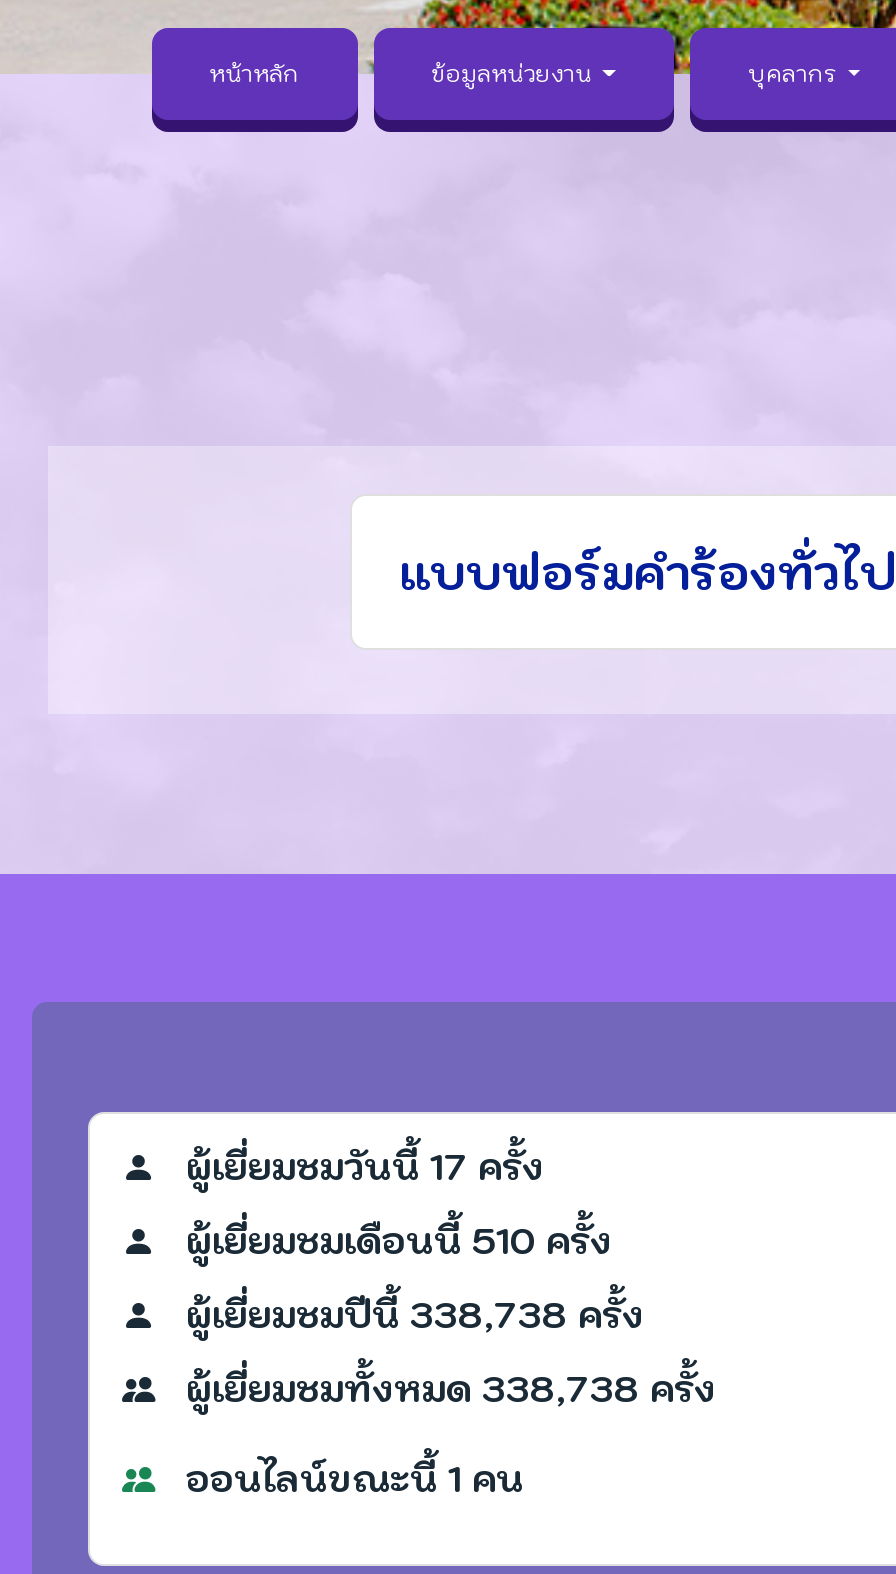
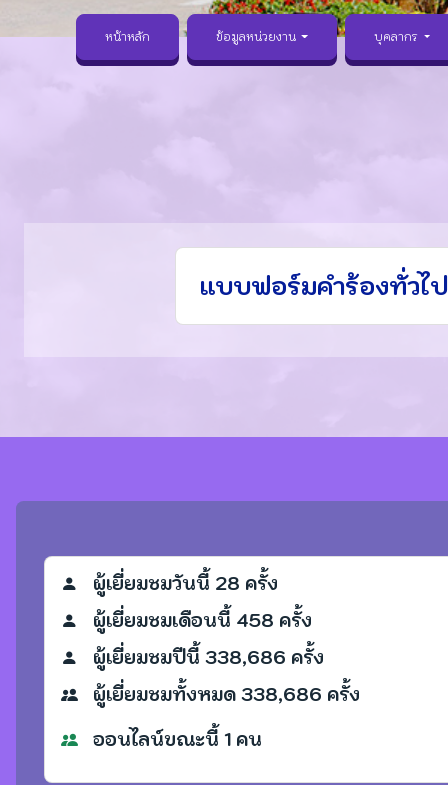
[186,1144,544,1190] ผู้เยี่ยมชมวันนี้ 17 ครั้ง -> [93,572,278,595] ผู้เยี่ยมชมวันนี้ 28 ครั้ง
[186,1218,612,1264] ผู้เยี่ยมชมเดือนนี้ 510 ครั้ง -> [93,609,312,632] ผู้เยี่ยมชมเดือนนี้ 458 ครั้ง
[186,1292,644,1338] ผู้เยี่ยมชมปีนี้ 338,738 ครั้ง -> [93,646,324,669] ผู้เยี่ยมชมปีนี้ 338,686 ครั้ง
[186,1366,716,1412] ผู้เยี่ยมชมทั้งหมด 338,738 ครั้ง -> [93,683,360,706] ผู้เยี่ยมชมทั้งหมด 338,686 ครั้ง

